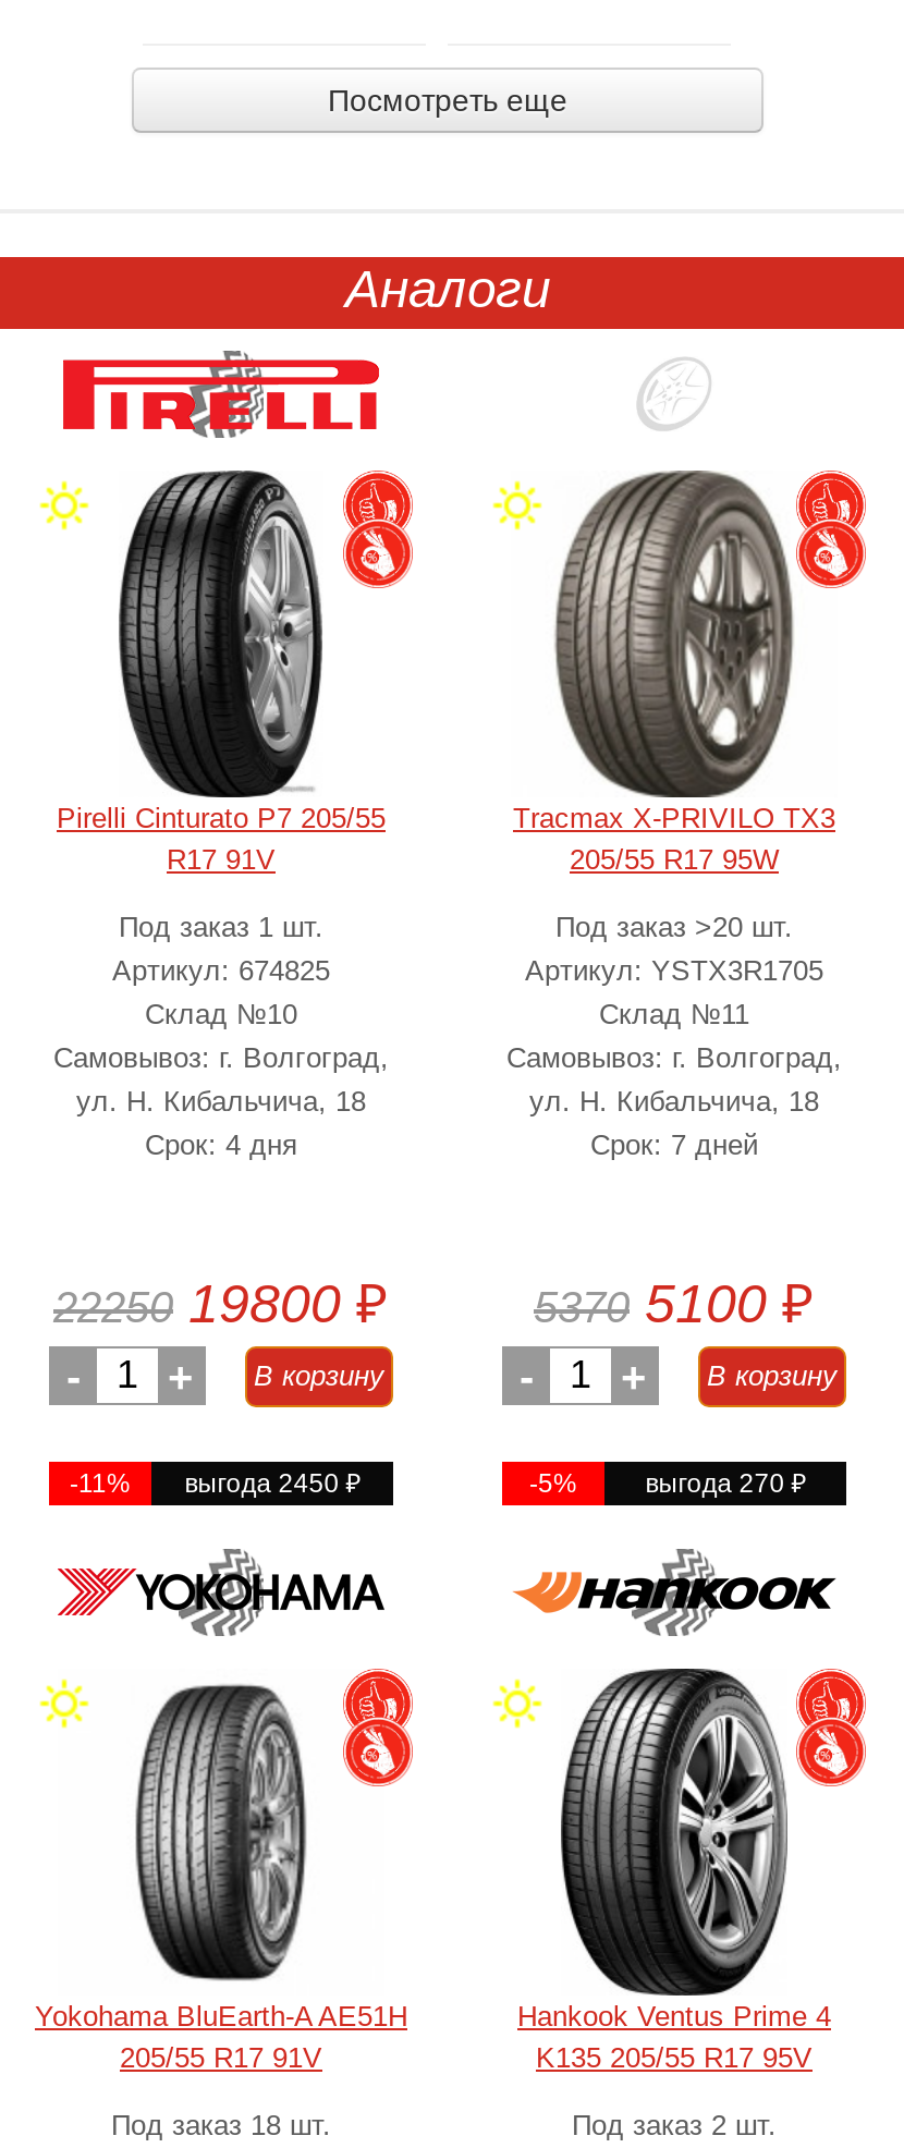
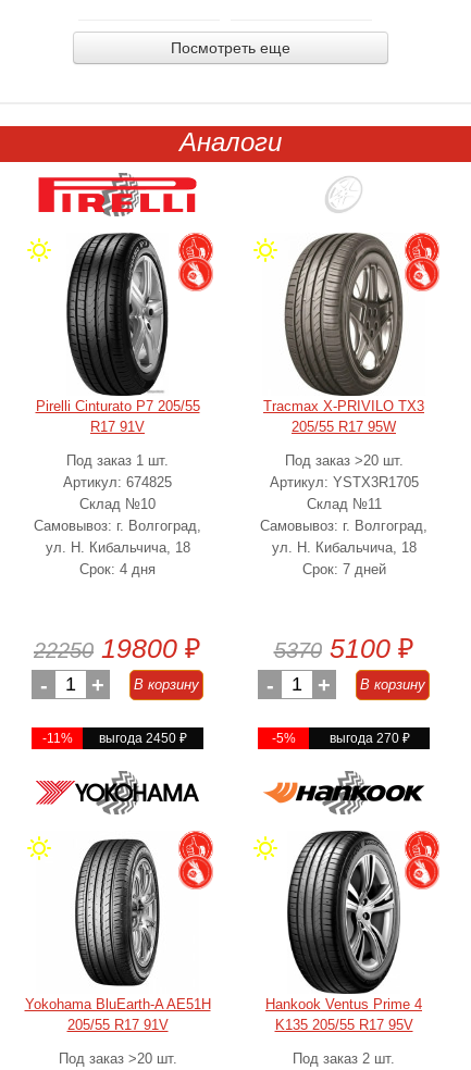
[111,2108,331,2141] Под заказ 18 шт. -> [58,1050,177,1066] Под заказ >20 шт.

